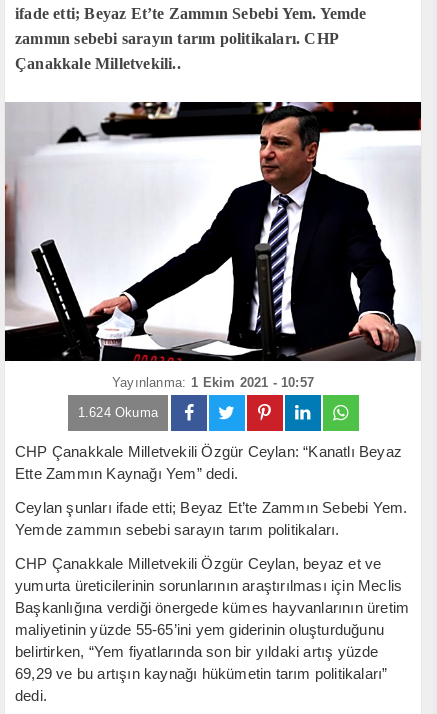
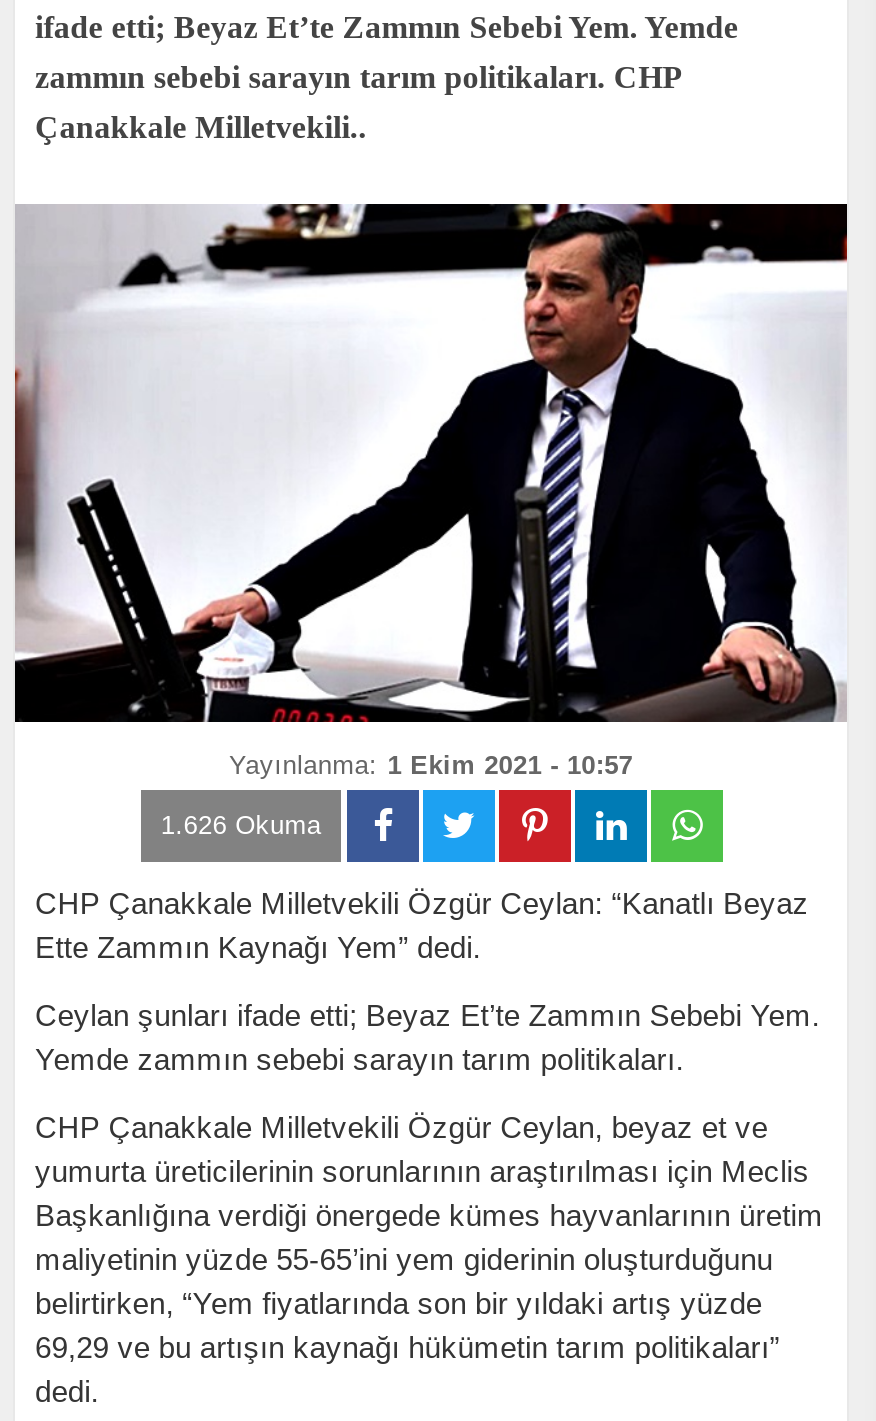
[78,405,158,420] 1.624 Okuma -> [161,810,321,840] 1.626 Okuma

